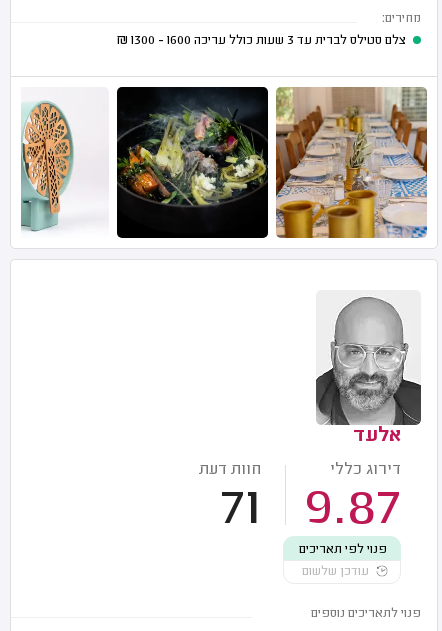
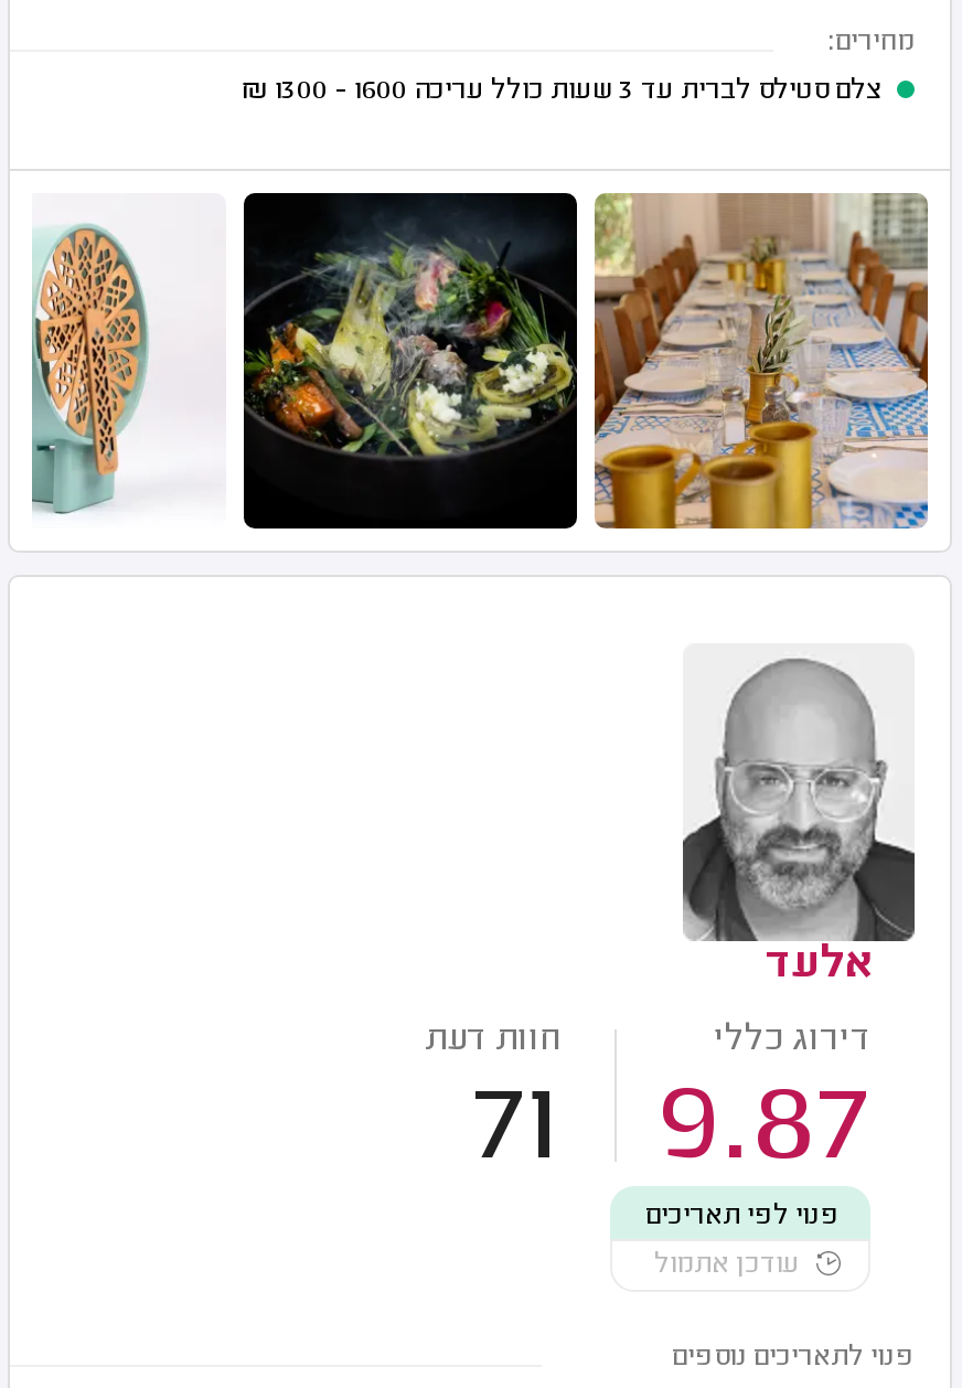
[302,565,369,579] עודכן שלשום -> [654,1250,800,1281] עודכן אתמול

